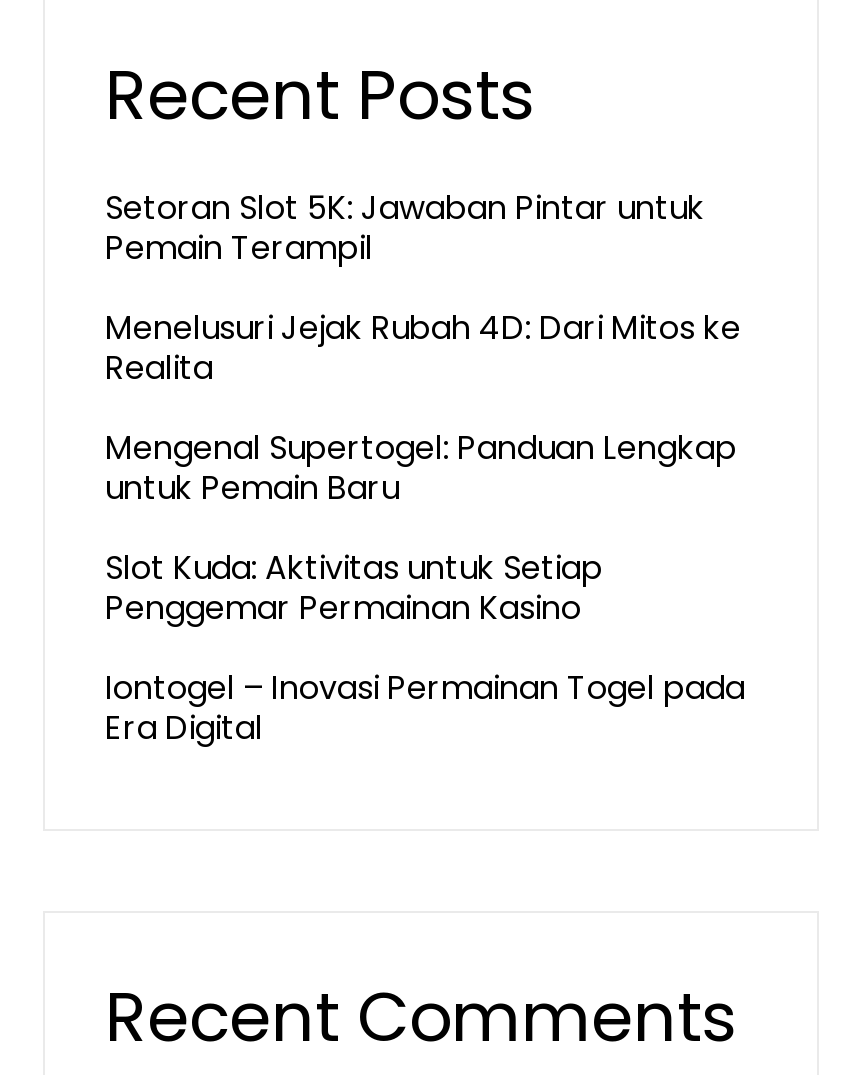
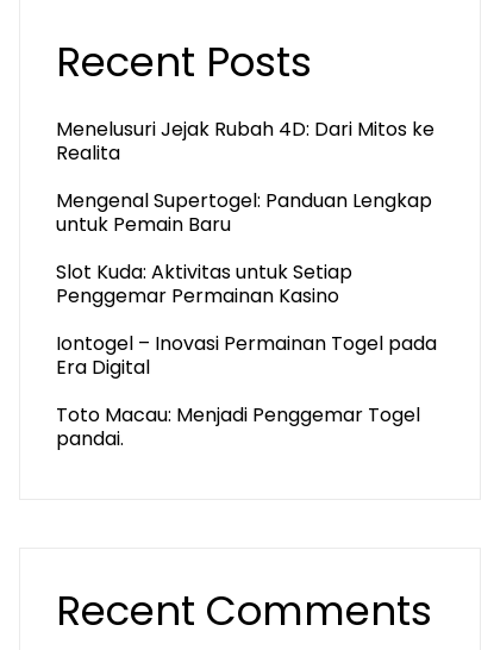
[105,185,705,271] Setoran Slot 5K: Jawaban Pintar untuk | Pemain Terampil -> none
moved [105,305,745,751] -> [56,115,437,381]: Menelusuri Jejak Rubah 4D: Dari Mitos ke | Realita | Mengenal Supertogel: Panduan Lengkap | untuk Pemain Baru | Slot Kuda: Aktivitas untuk Setiap | Penggemar Permainan Kasino | Iontogel – Inovasi Permainan Togel pada | Era Digital
none -> [56,401,420,452] Toto Macau: Menjadi Penggemar Togel | pandai.

